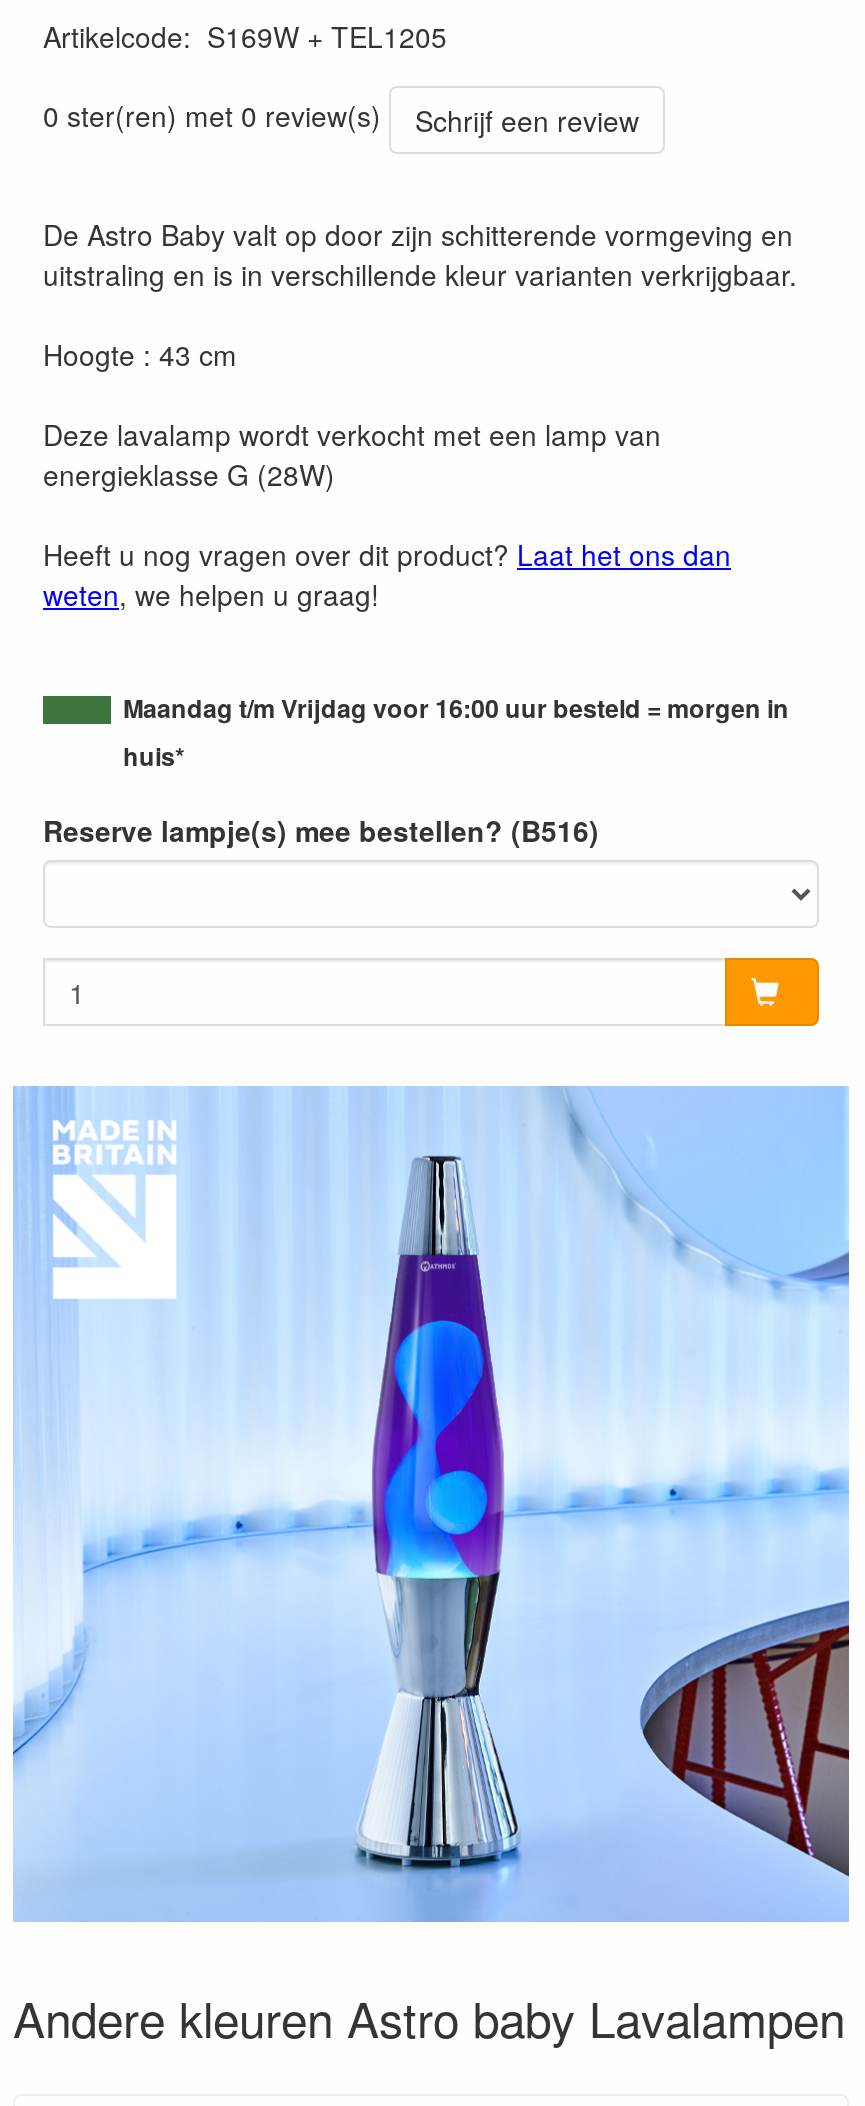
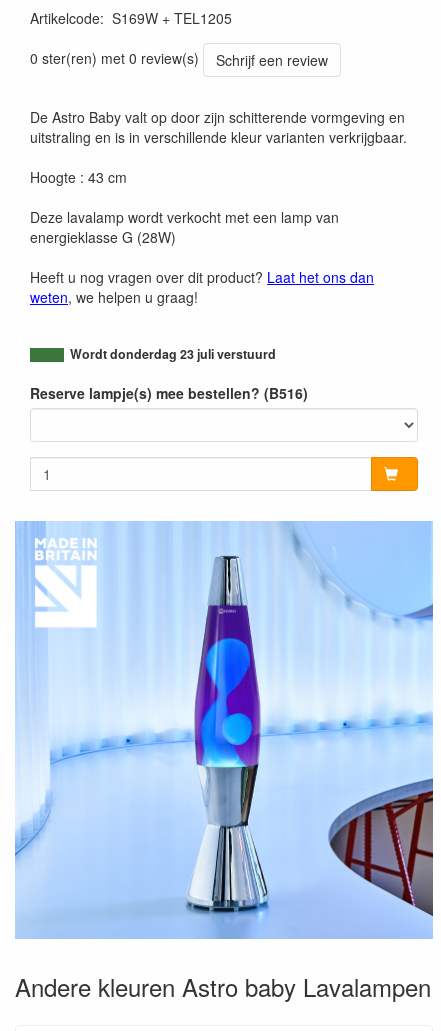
[123,690,789,774] Maandag t/m Vrijdag voor 16:00 uur besteld = morgen in | huis* -> [70,345,276,363] Wordt donderdag 23 juli verstuurd

